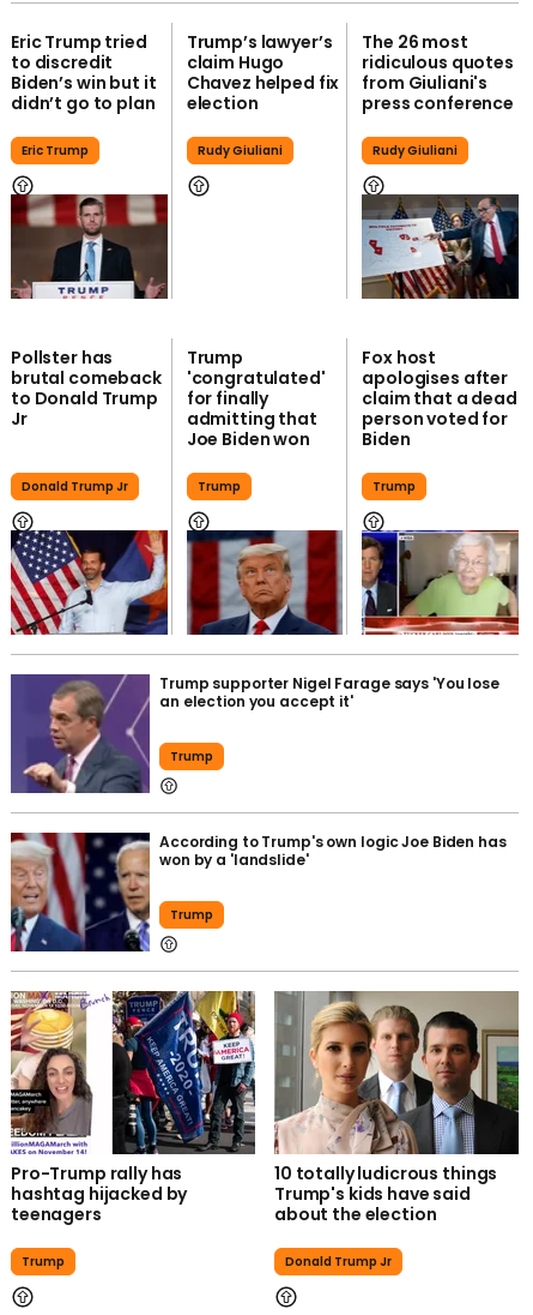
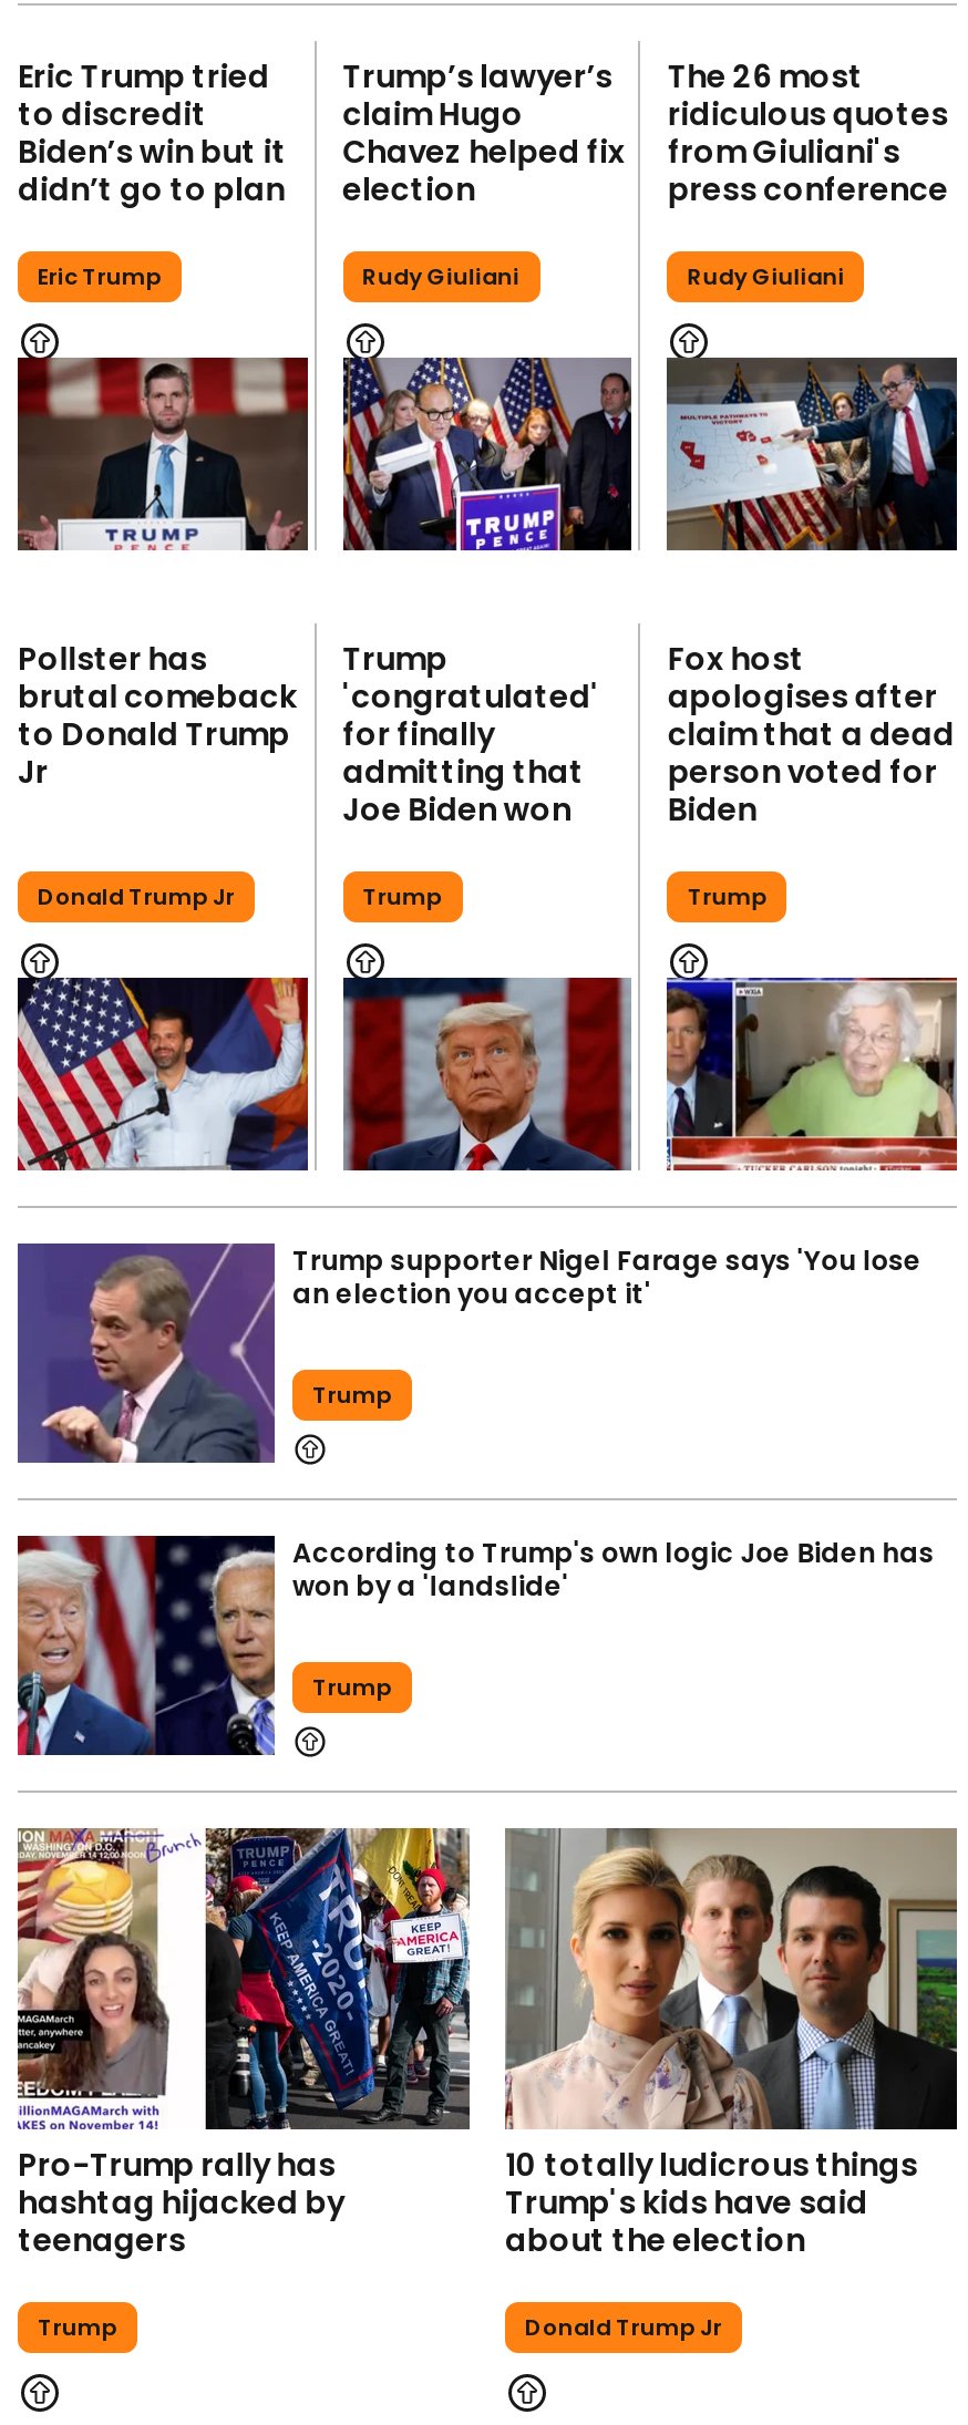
none -> [341,354,634,554] [image]

